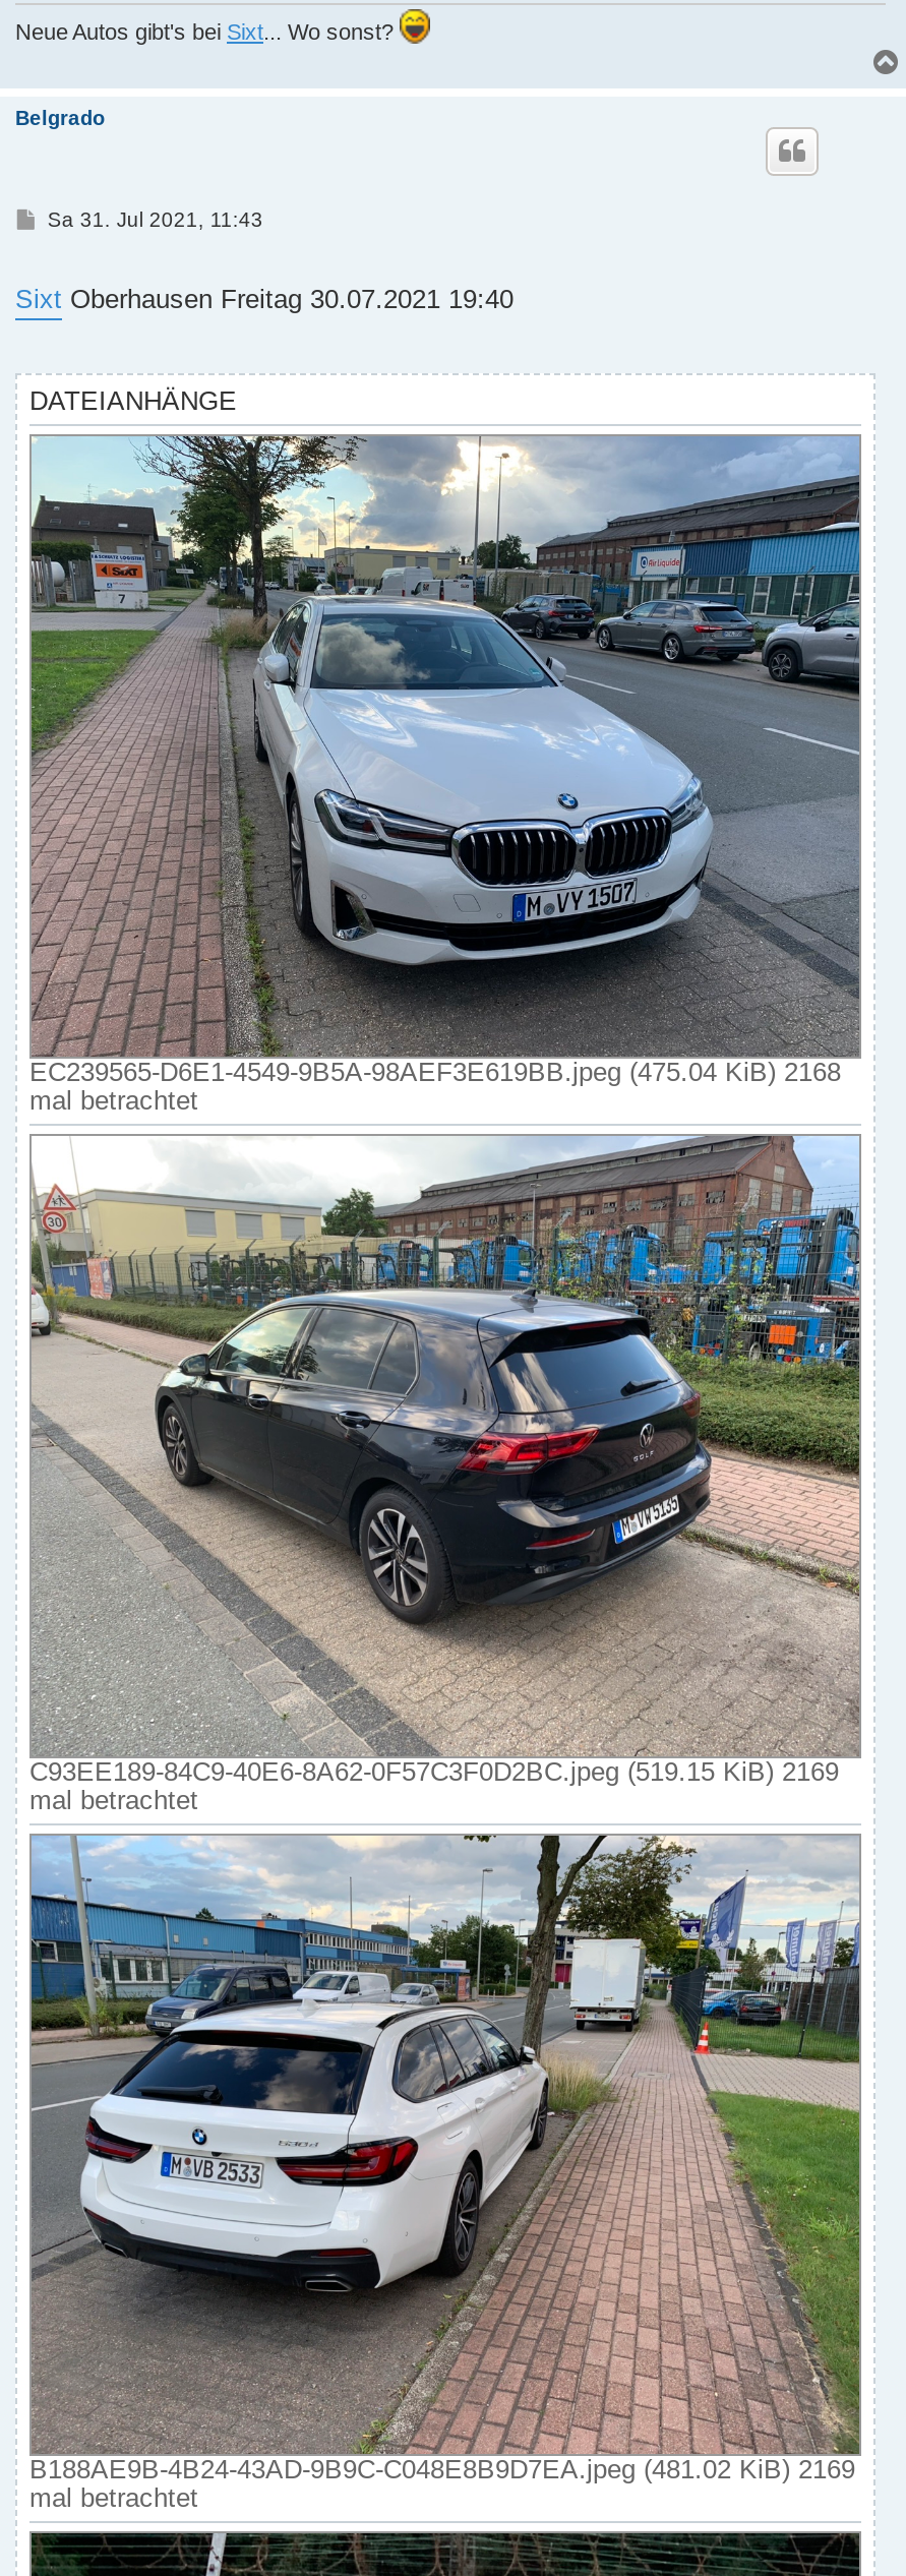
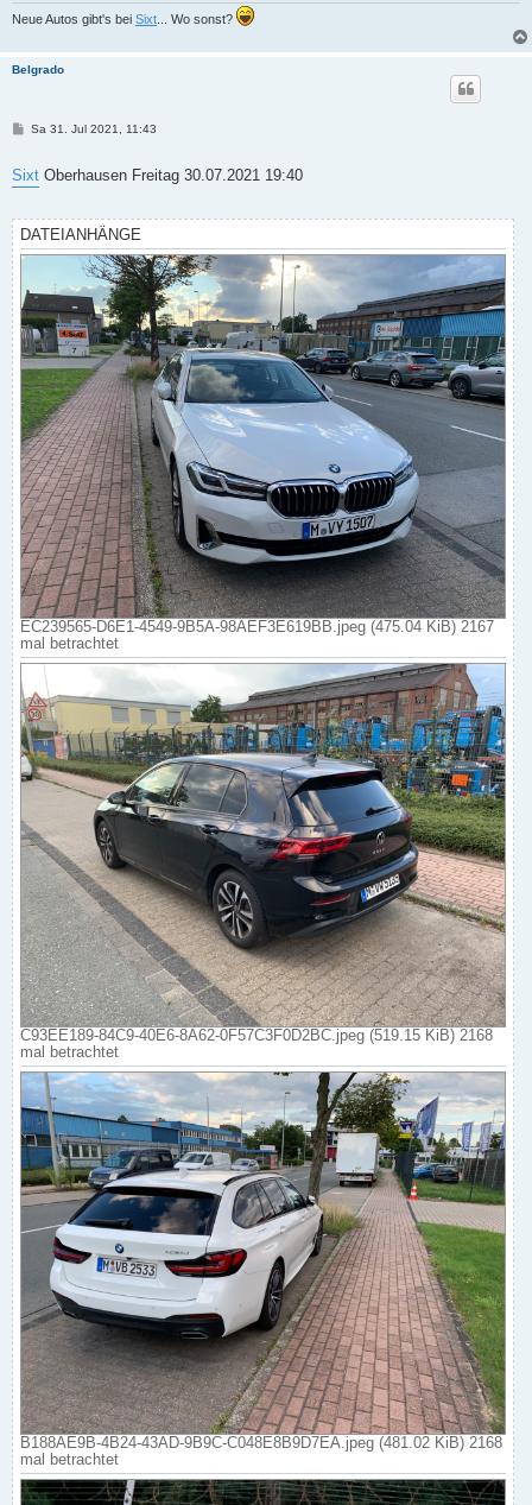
[29,1057,841,1088] EC239565-D6E1-4549-9B5A-98AEF3E619BB.jpeg (475.04 KiB) 2168 -> [20,618,494,636] EC239565-D6E1-4549-9B5A-98AEF3E619BB.jpeg (475.04 KiB) 2167
[29,1756,839,1786] C93EE189-84C9-40E6-8A62-0F57C3F0D2BC.jpeg (519.15 KiB) 2169 -> [20,1026,493,1044] C93EE189-84C9-40E6-8A62-0F57C3F0D2BC.jpeg (519.15 KiB) 2168
[29,2455,855,2485] B188AE9B-4B24-43AD-9B9C-C048E8B9D7EA.jpeg (481.02 KiB) 2169 -> [20,1434,502,1452] B188AE9B-4B24-43AD-9B9C-C048E8B9D7EA.jpeg (481.02 KiB) 2168

